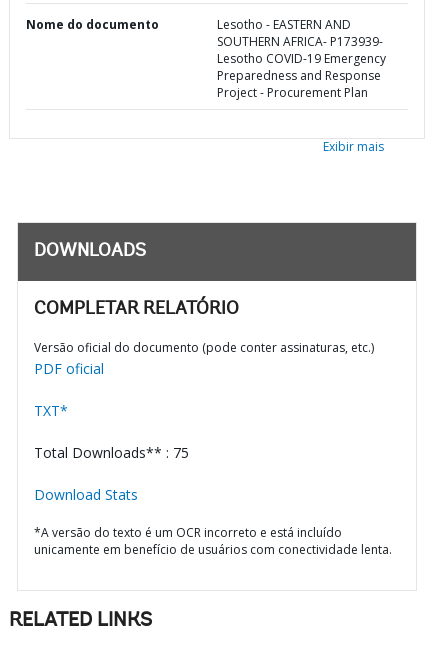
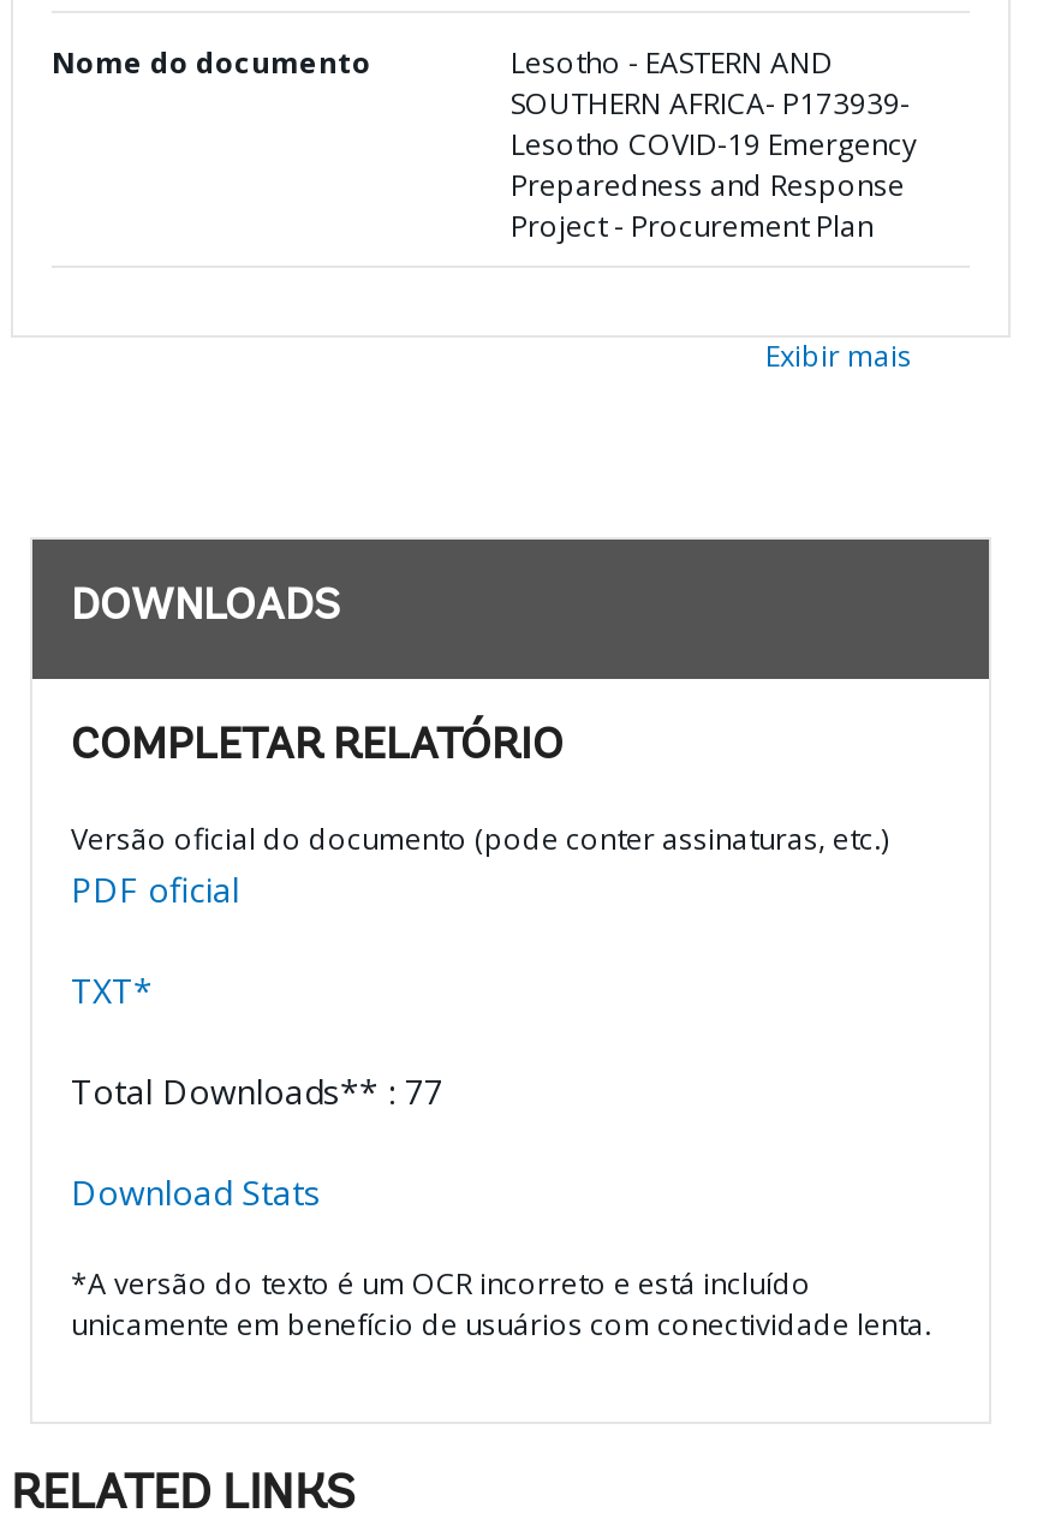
[34,443,189,462] Total Downloads** : 75 -> [71,1068,443,1114] Total Downloads** : 77

